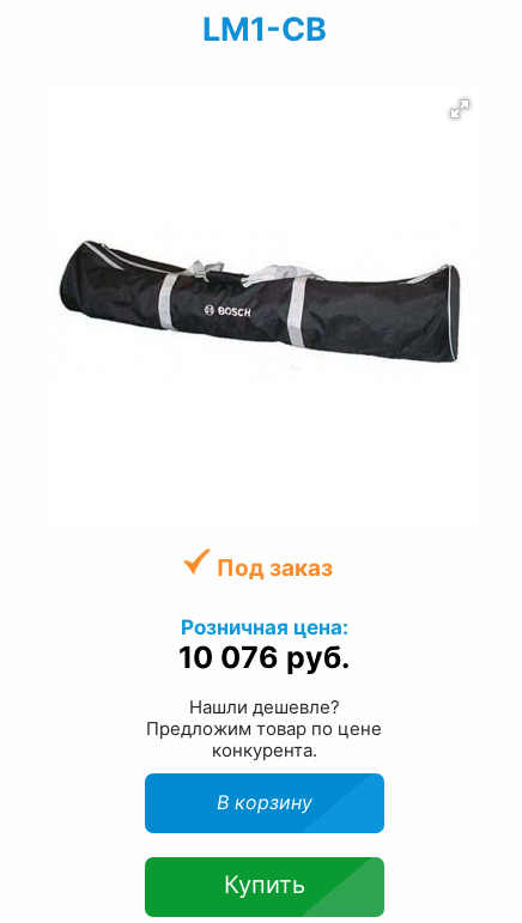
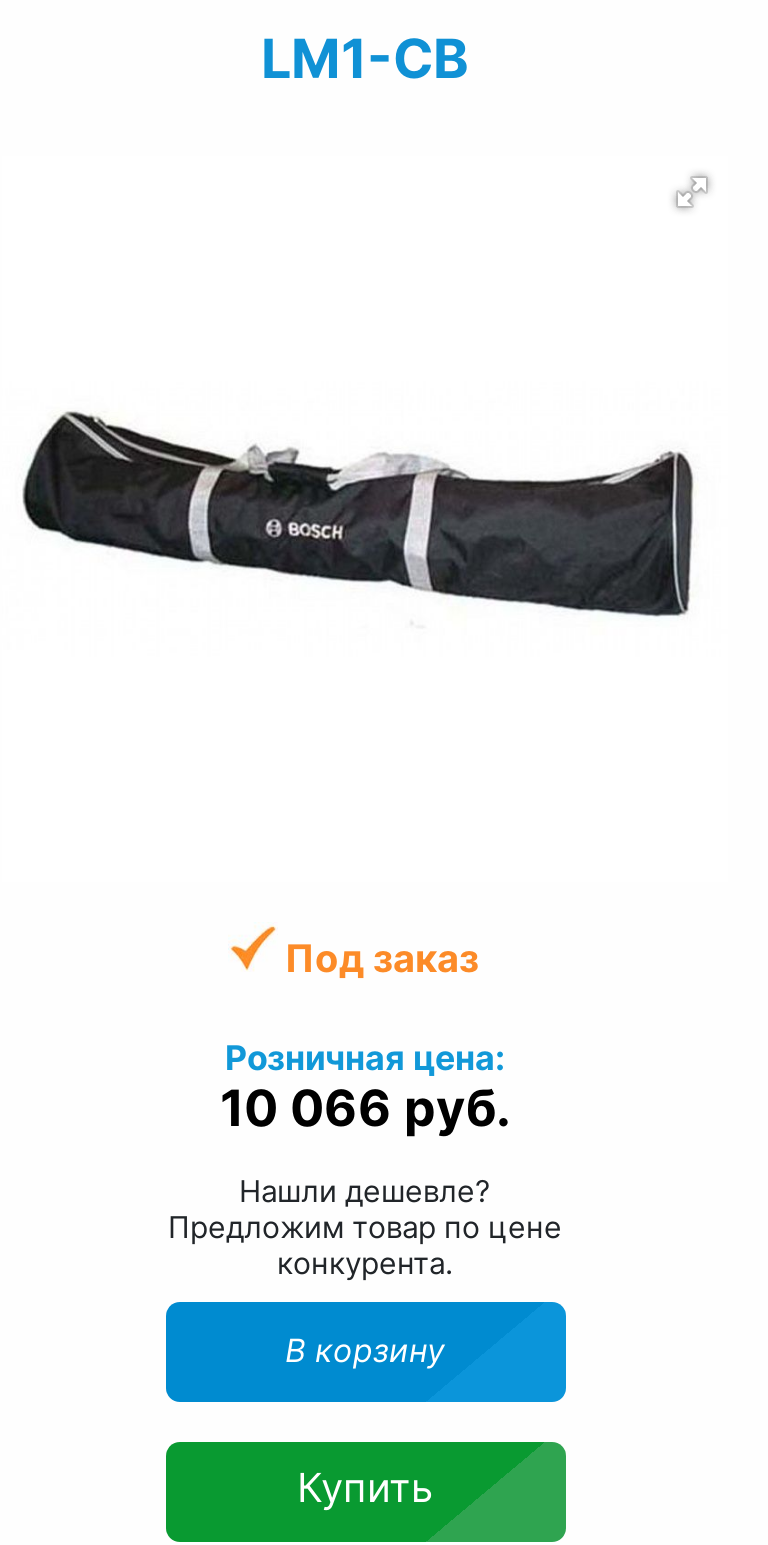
[178,639,350,675] 10 076 руб. -> [220,1078,510,1138] 10 066 руб.

